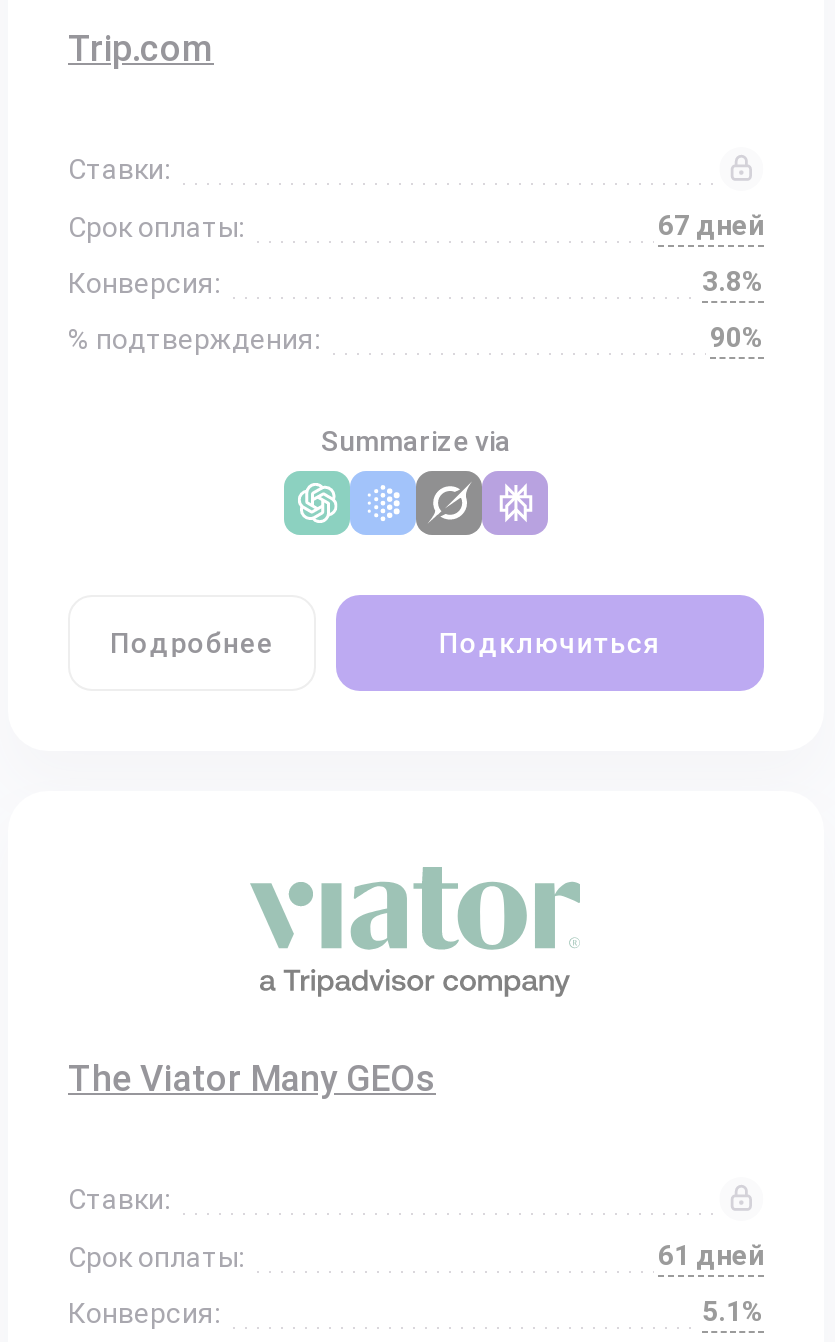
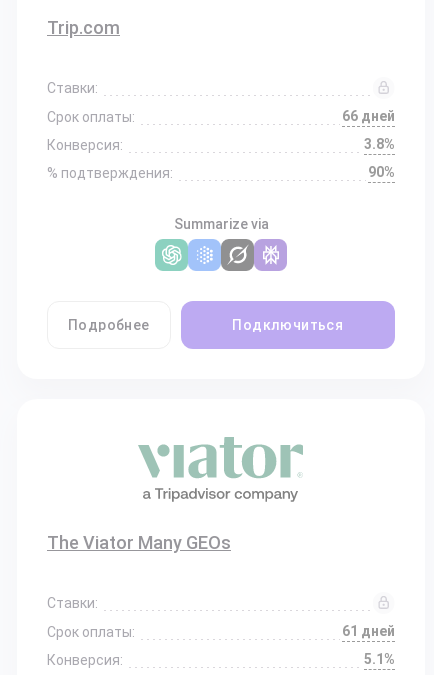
[658,209,764,241] 67 дней -> [342,108,395,124] 66 дней

